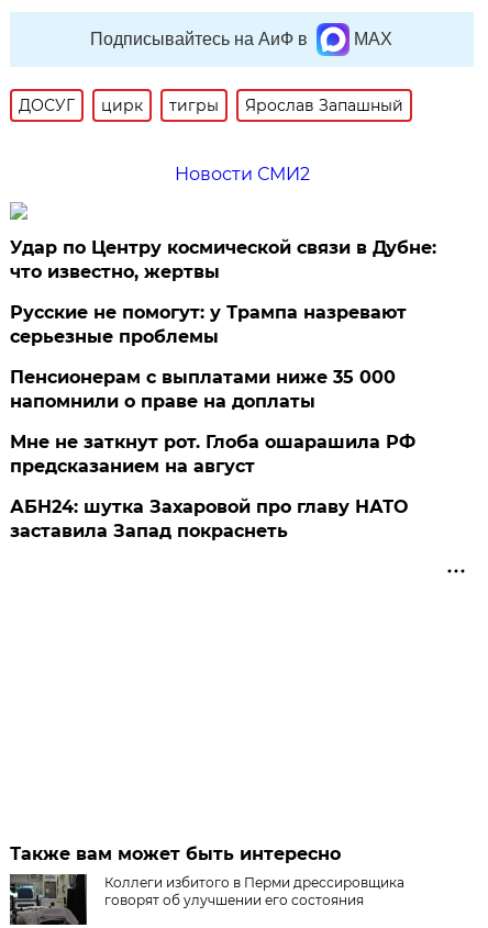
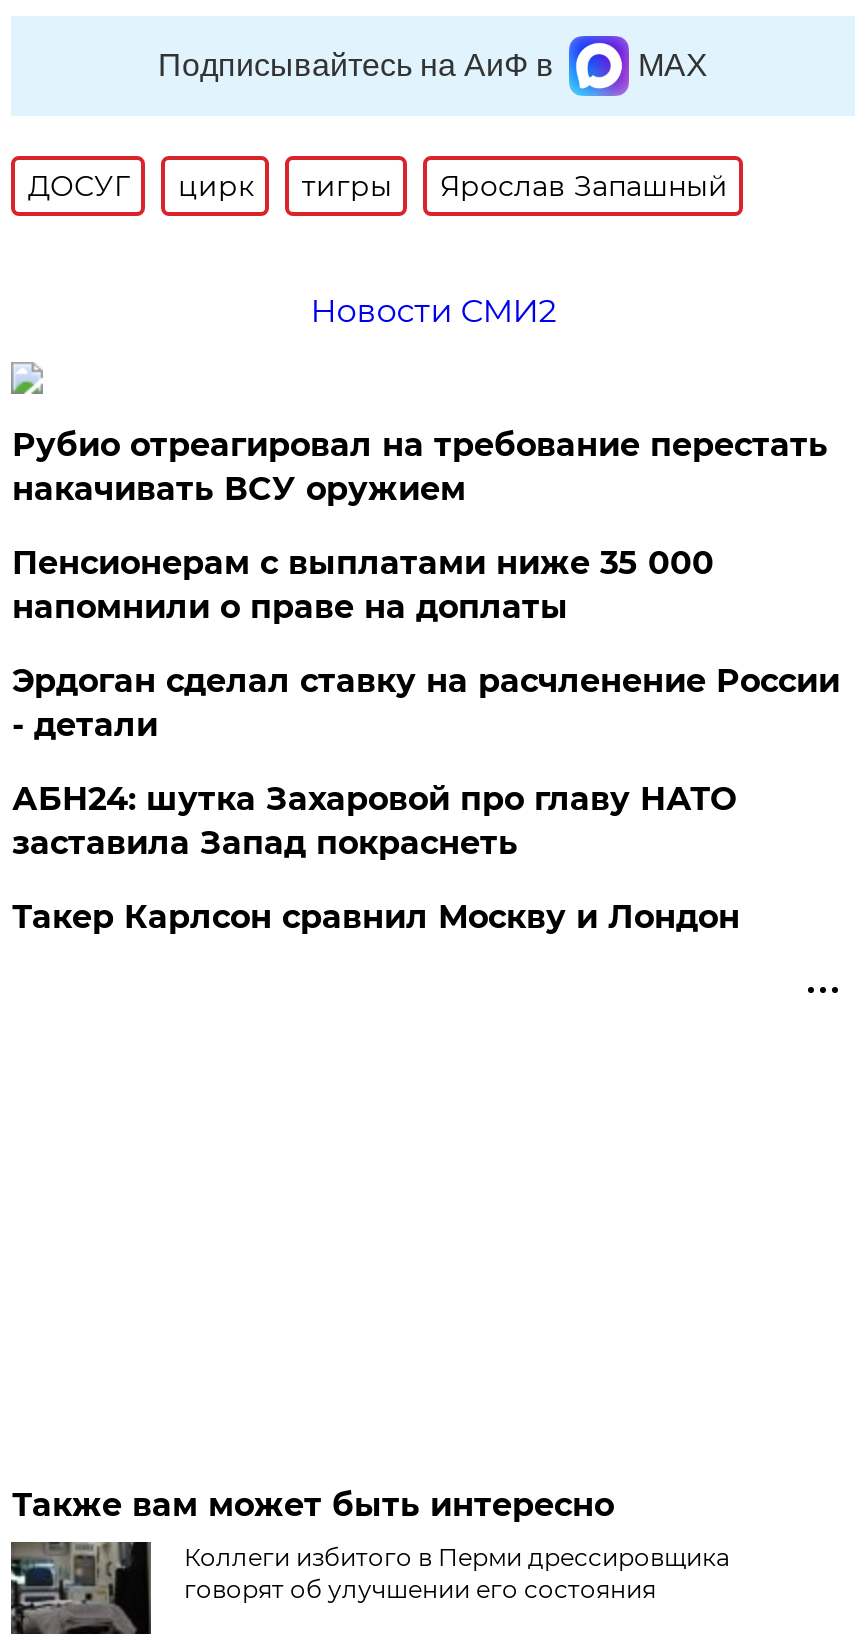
[10,237,437,347] Удар по Центру космической связи в Дубне: | что известно, жертвы | Русские не помогут: у Трампа назревают | серьезные проблемы -> [12,426,828,508] Рубио отреагировал на требование перестать | накачивать ВСУ оружием
moved [10,367,396,412] -> [12,544,714,626]: Пенсионерам с выплатами ниже 35 000 | напомнили о праве на доплаты
[10,432,416,477] Мне не заткнут рот. Глоба ошарашила РФ | предсказанием на август -> [12,662,840,744] Эрдоган сделал ставку на расчленение России | - детали
moved [10,496,408,541] -> [12,780,736,862]: АБН24: шутка Захаровой про главу НАТО | заставила Запад покраснеть
none -> [12,898,740,936] Такер Карлсон сравнил Москву и Лондон

